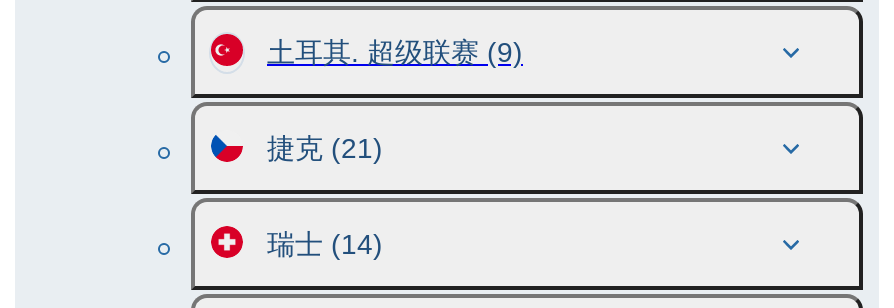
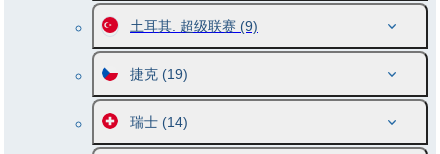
[267,132,383,164] 捷克(21) -> [130,66,188,82] 捷克(19)

